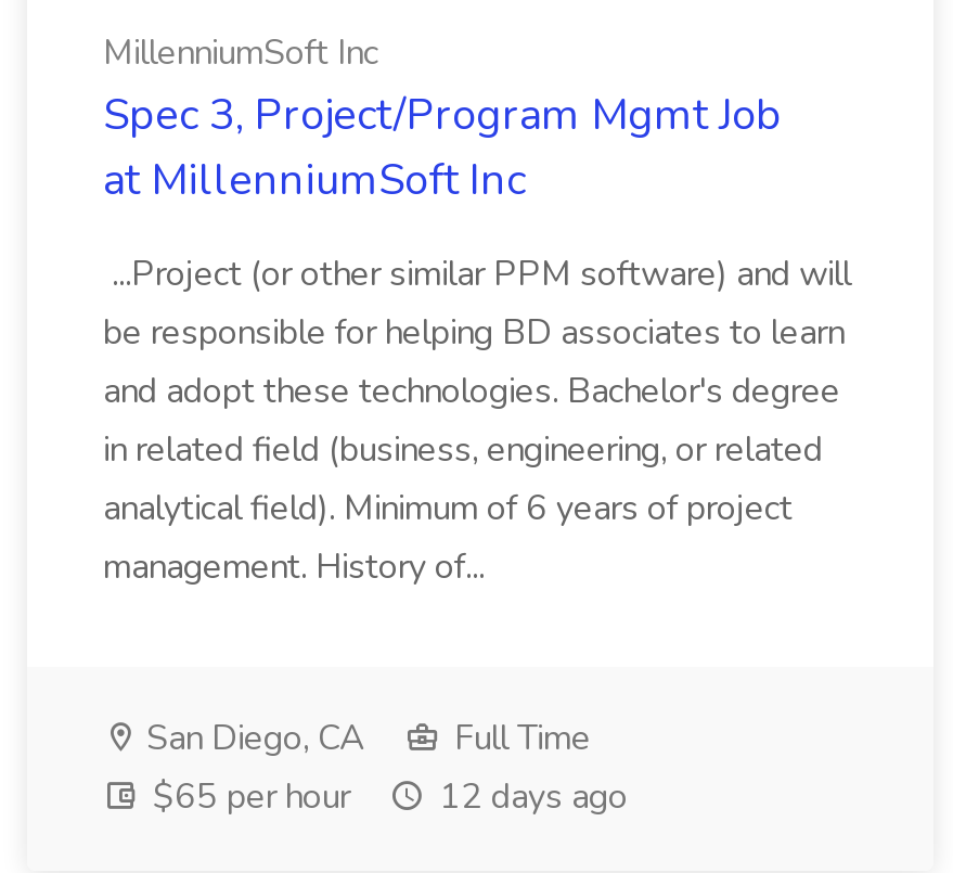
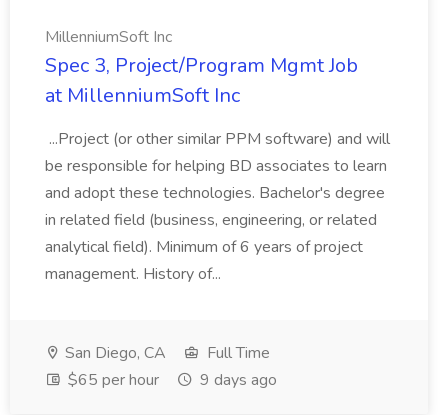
[144,773,628,821] $65 per hour 12 days ago -> [64,369,277,391] $65 per hour 9 days ago

